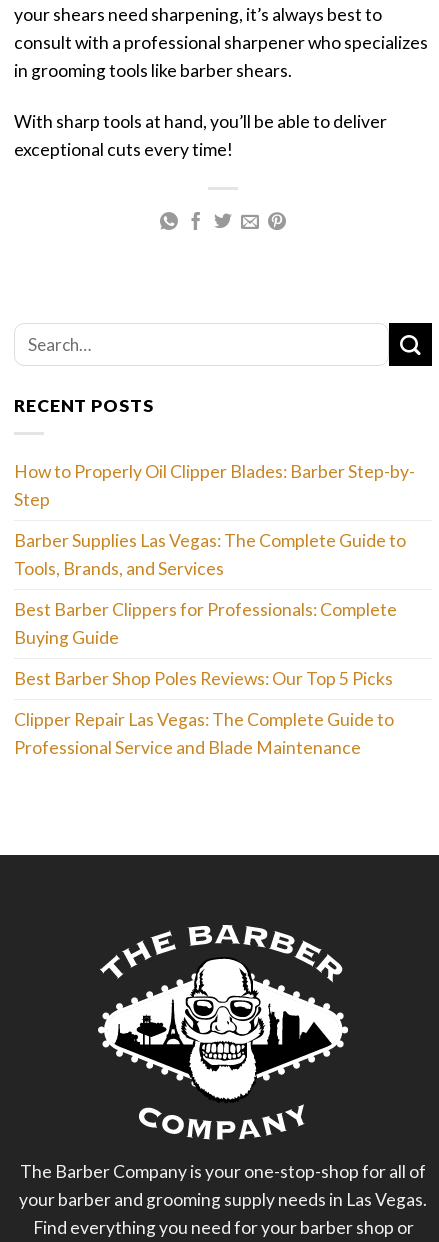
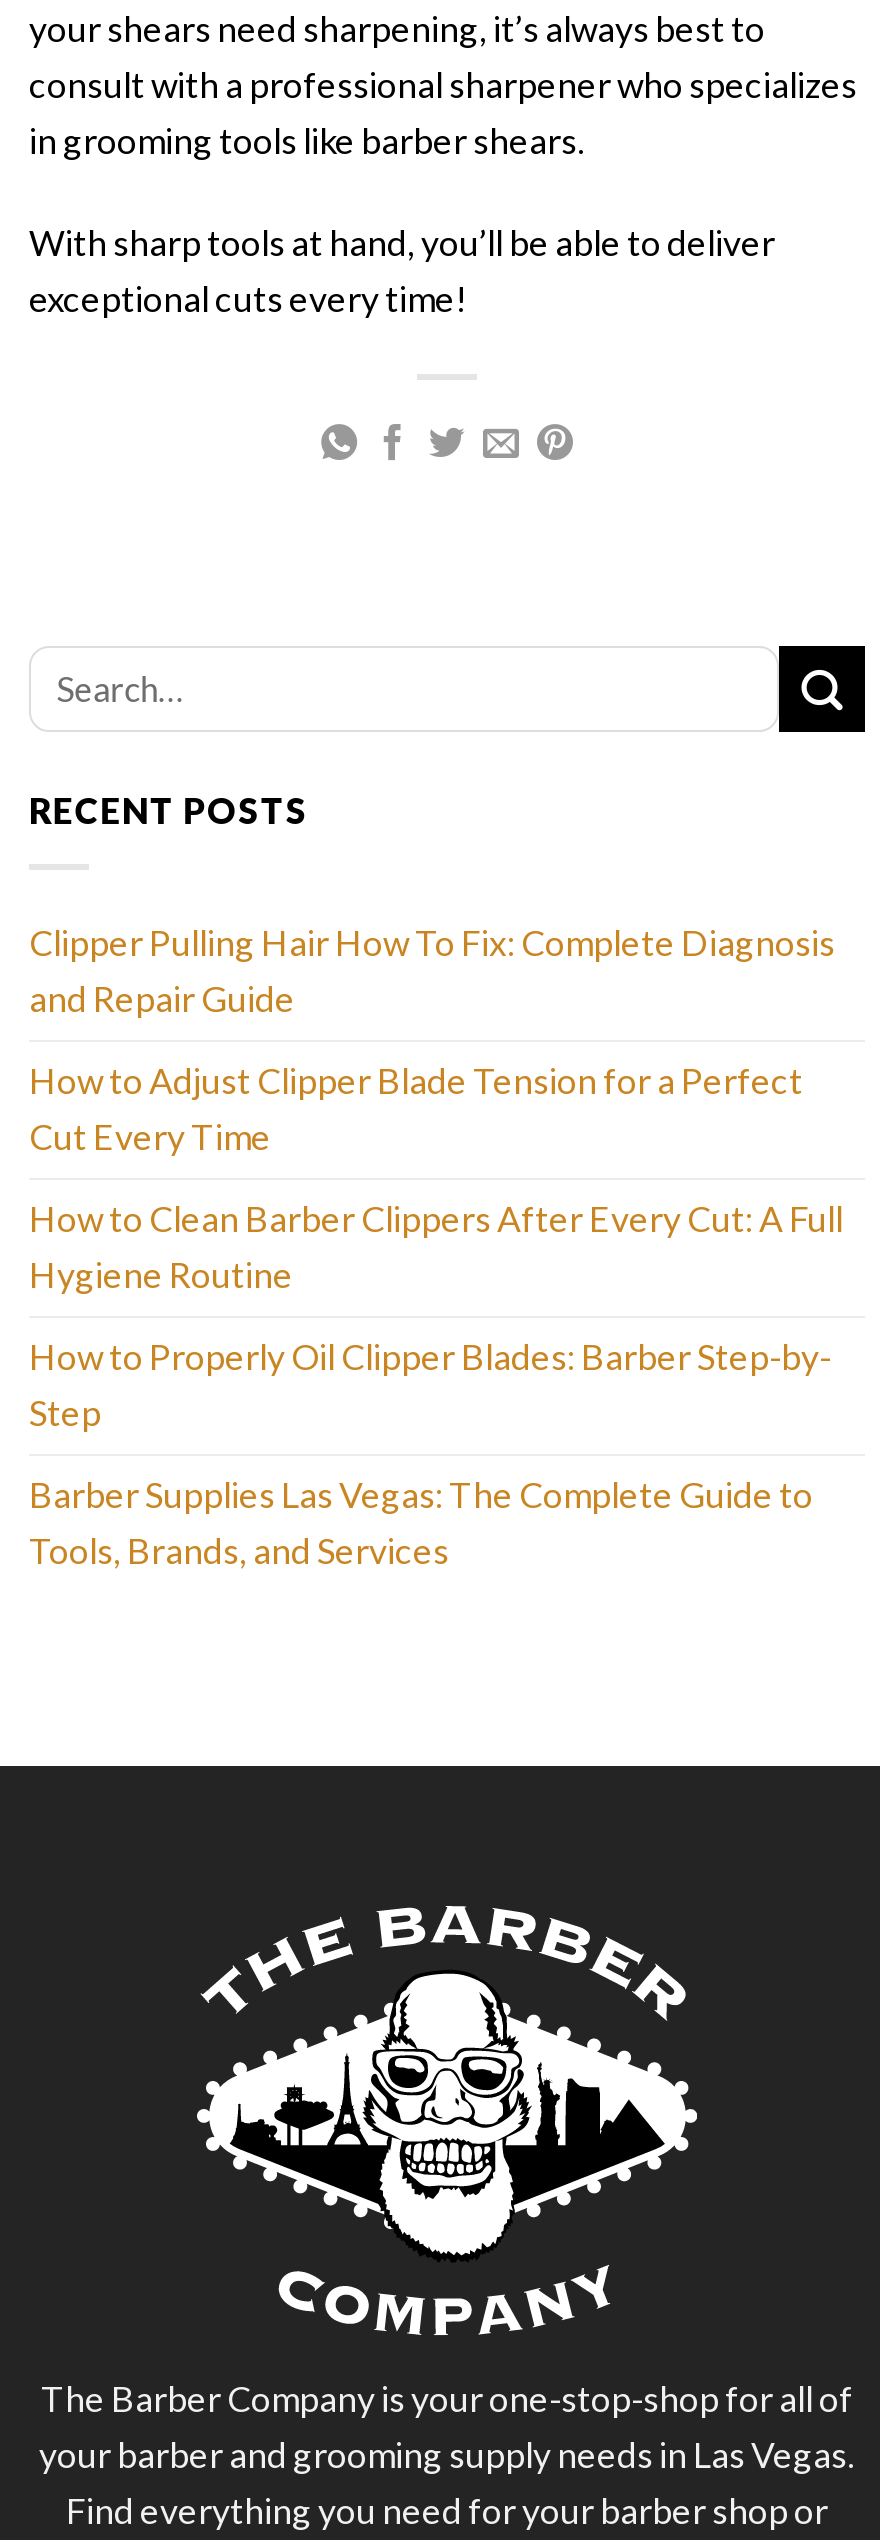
none -> [29,923,843,1297] Clipper Pulling Hair How To Fix: Complete Diagnosis | and Repair Guide | How to Adjust Clipper Blade Tension for a Perfect | Cut Every Time | How to Clean Barber Clippers After Every Cut: A Full | Hygiene Routine
moved [14,461,415,579] -> [29,1337,831,1573]: How to Properly Oil Clipper Blades: Barber Step-by- | Step | Barber Supplies Las Vegas: The Complete Guide to | Tools, Brands, and Services
[14,599,397,758] Best Barber Clippers for Professionals: Complete | Buying Guide | Best Barber Shop Poles Reviews: Our Top 5 Picks | Clipper Repair Las Vegas: The Complete Guide to | Professional Service and Blade Maintenance -> none

